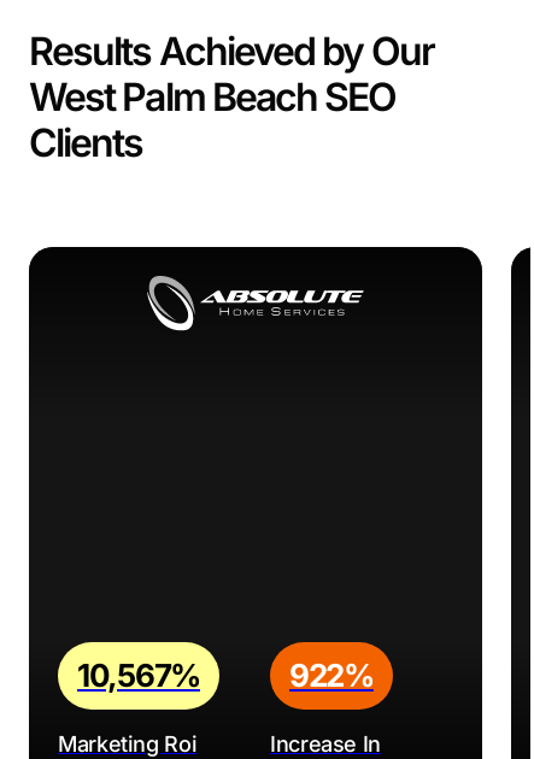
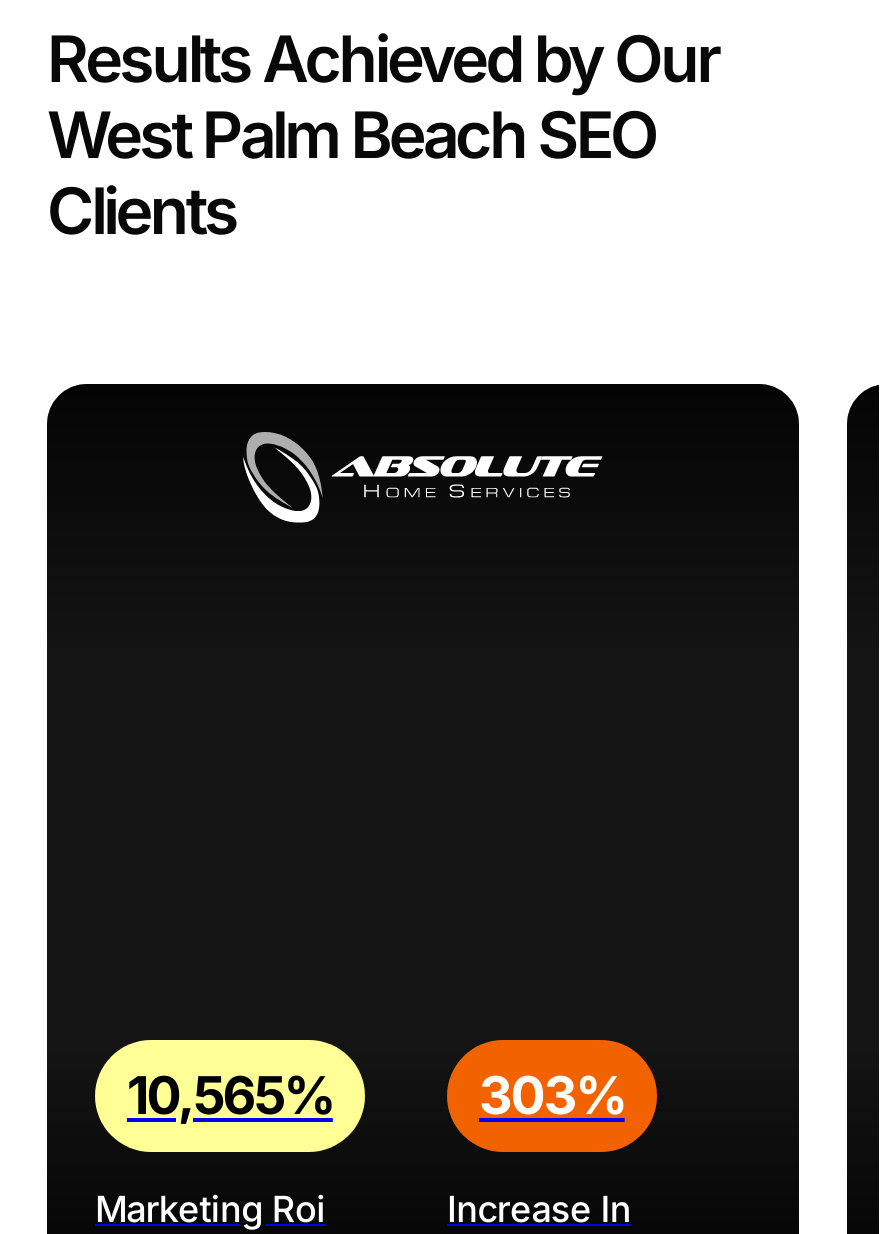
[77,656,200,693] 10,567% -> [127,1063,333,1125] 10,565%
[289,656,373,693] 922% -> [479,1063,625,1125] 303%

